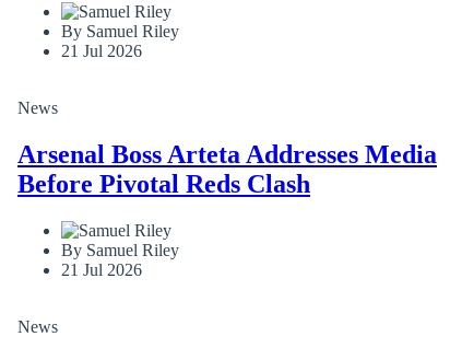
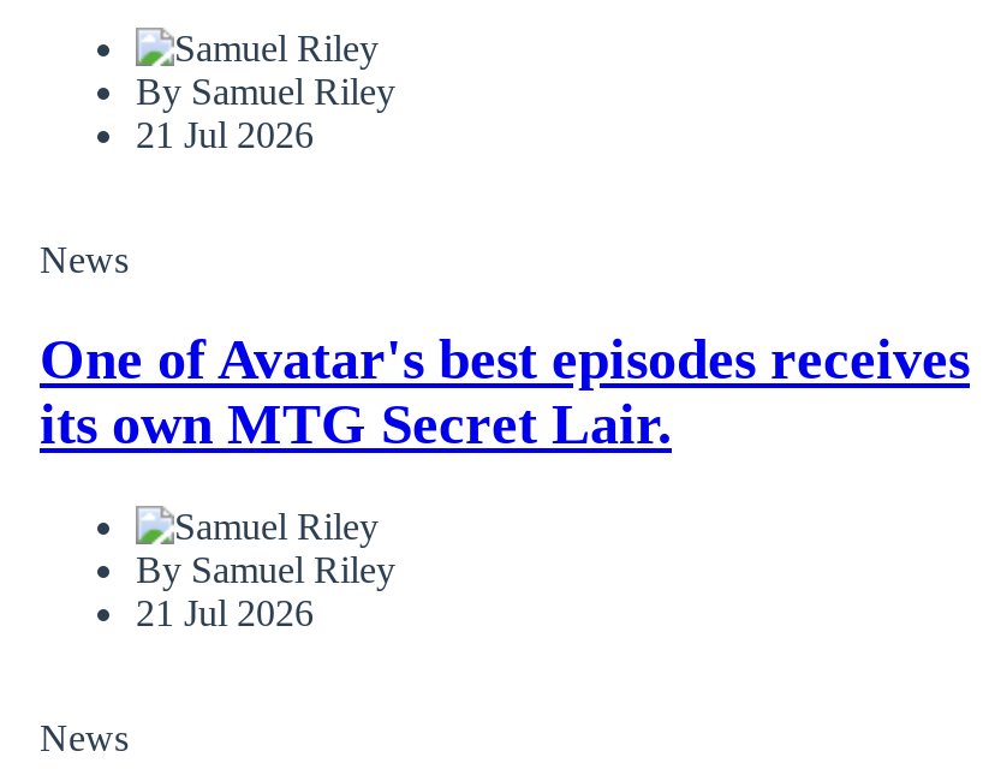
[17,140,437,198] Arsenal Boss Arteta Addresses Media | Before Pivotal Reds Clash -> [40,329,970,457] One of Avatar's best episodes receives | its own MTG Secret Lair.

